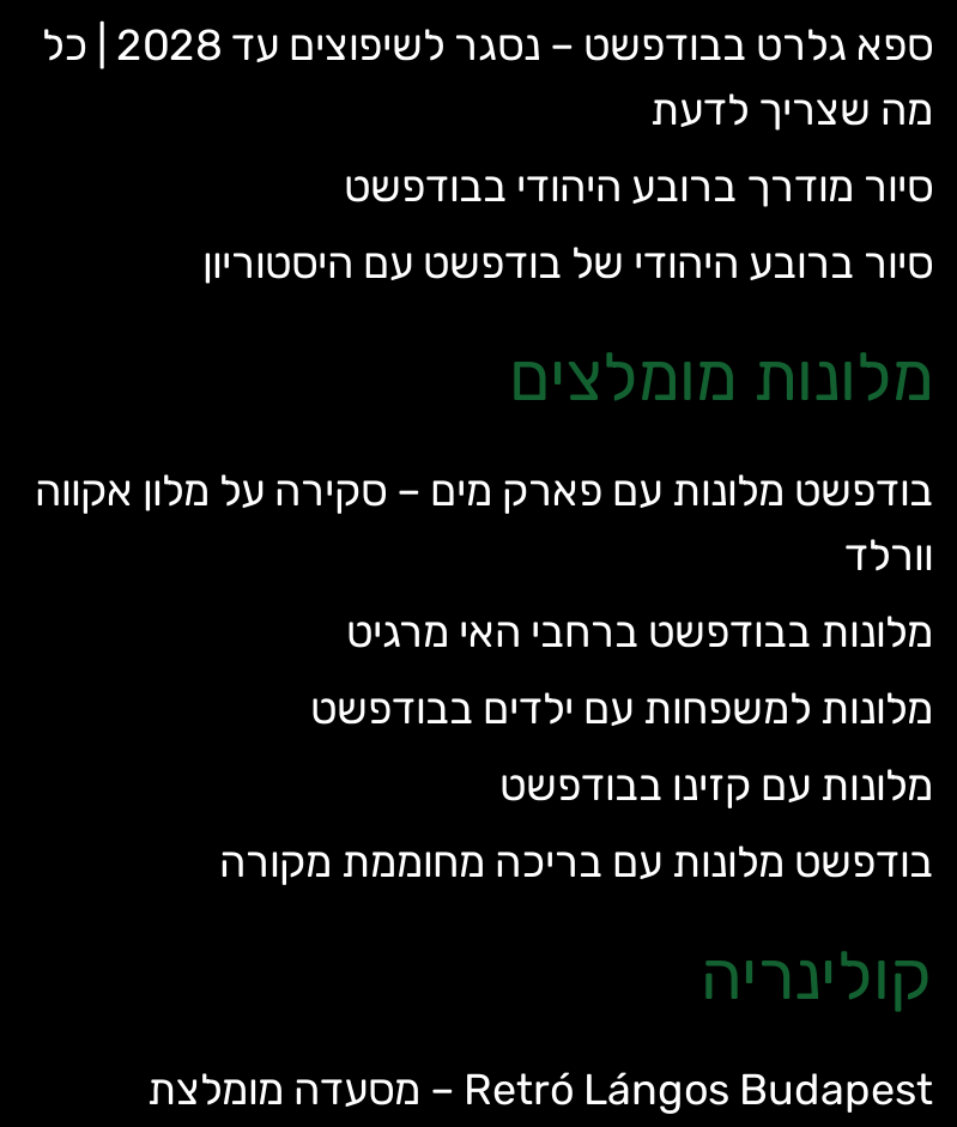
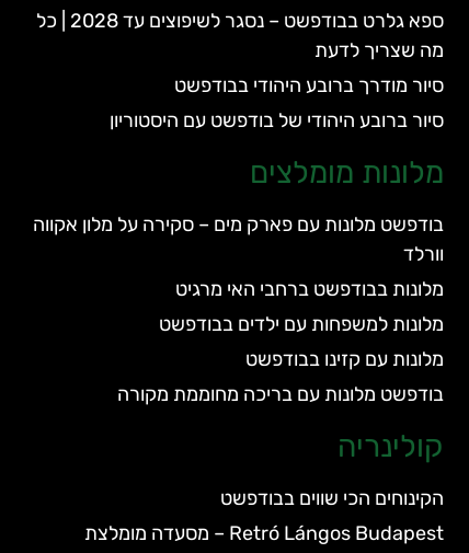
none -> [220,486,444,510] הקינוחים הכי שווים בבודפשט

